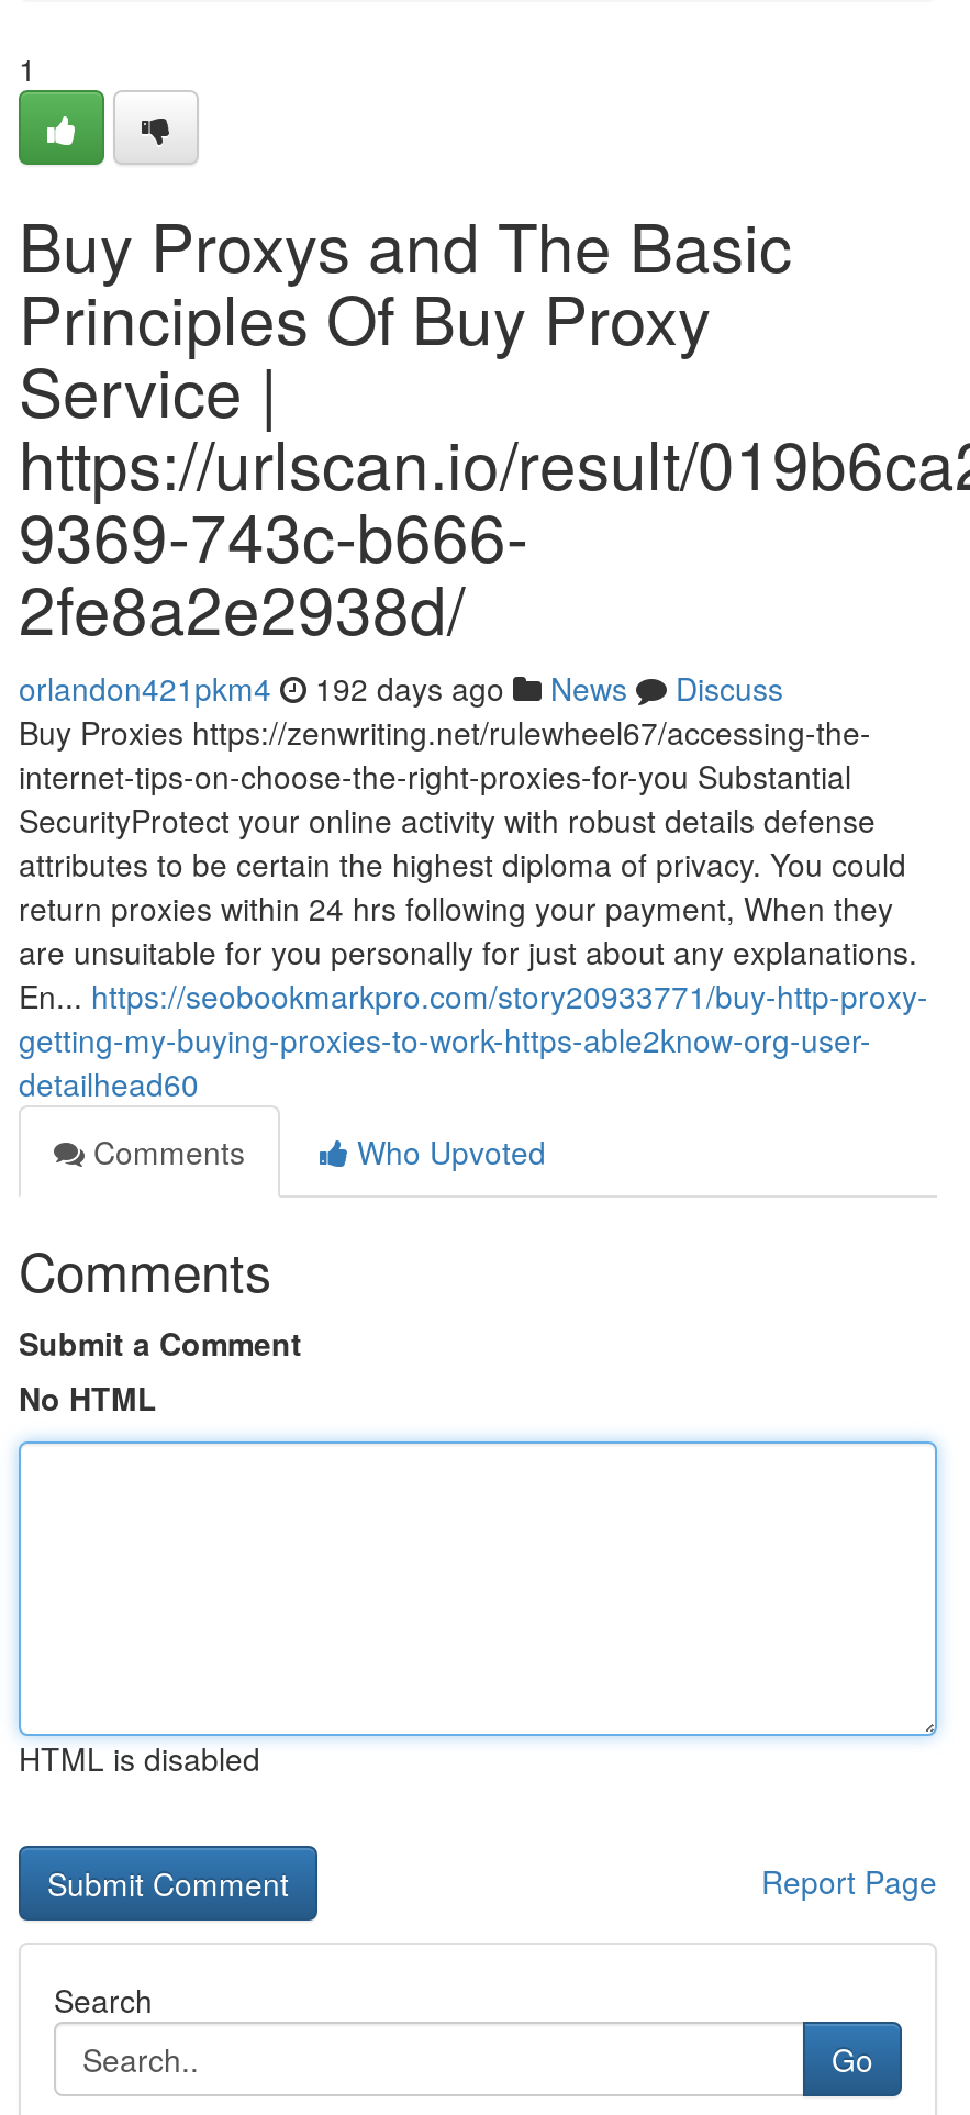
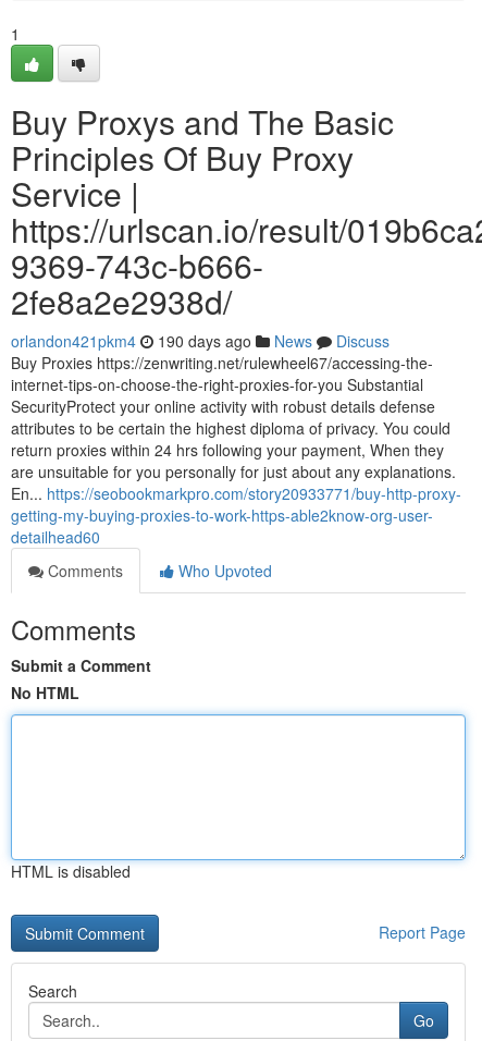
[19,666,783,710] orlandon421pkm4 192 days ago News Discuss -> [11,330,390,352] orlandon421pkm4 190 days ago News Discuss

